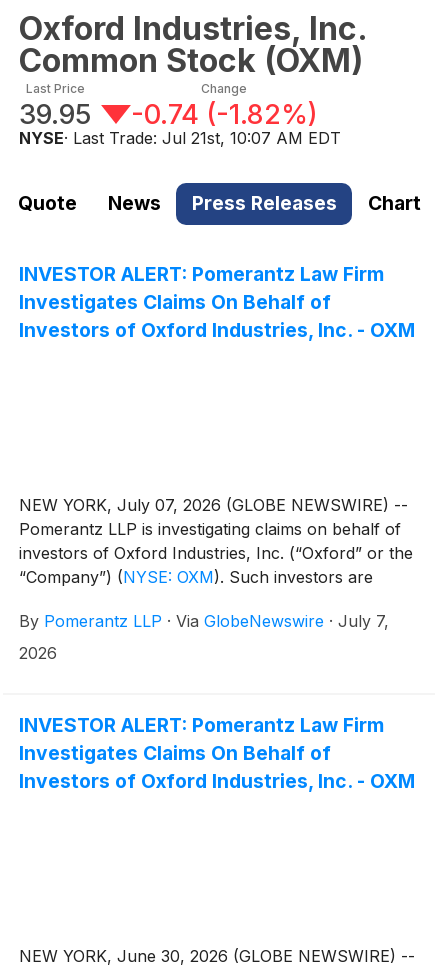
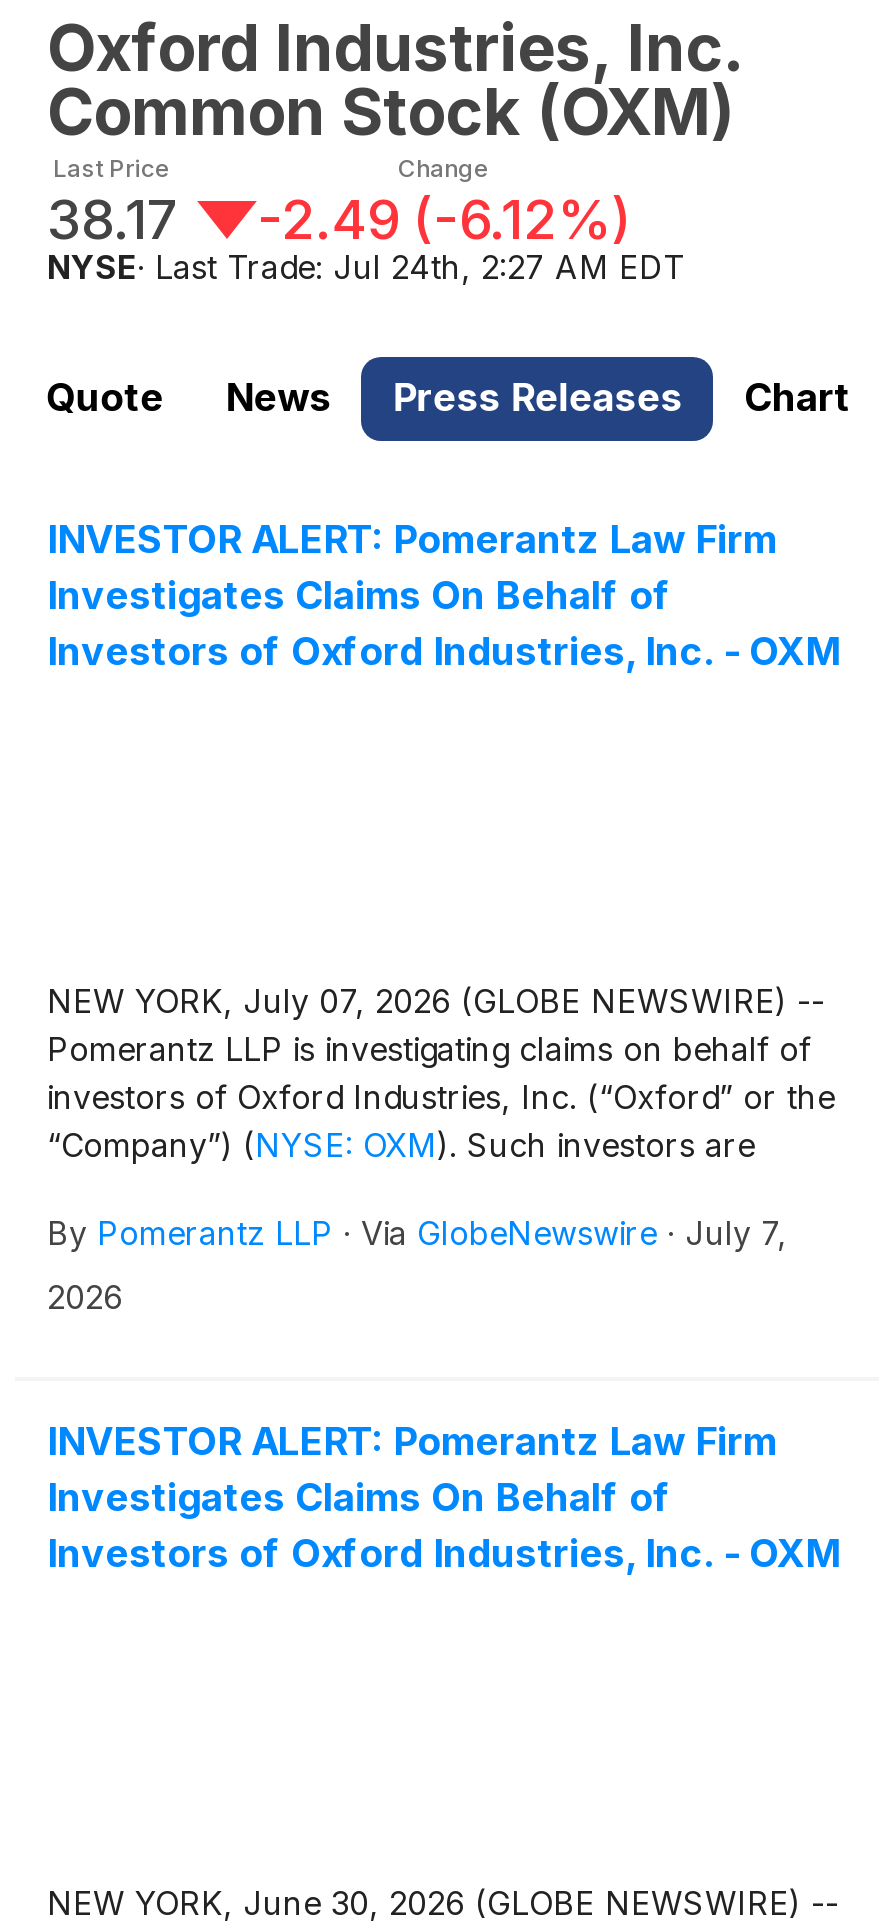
[19,98,91,131] 39.95 -> [47,186,177,252] 38.17
[131,98,318,131] -0.74 (-1.82%) -> [257,186,631,252] -2.49 (-6.12%)
[19,128,341,148] NYSE · Last Trade: Jul 21st, 10:07 AM EDT -> [47,246,685,286] NYSE · Last Trade: Jul 24th, 2:27 AM EDT

